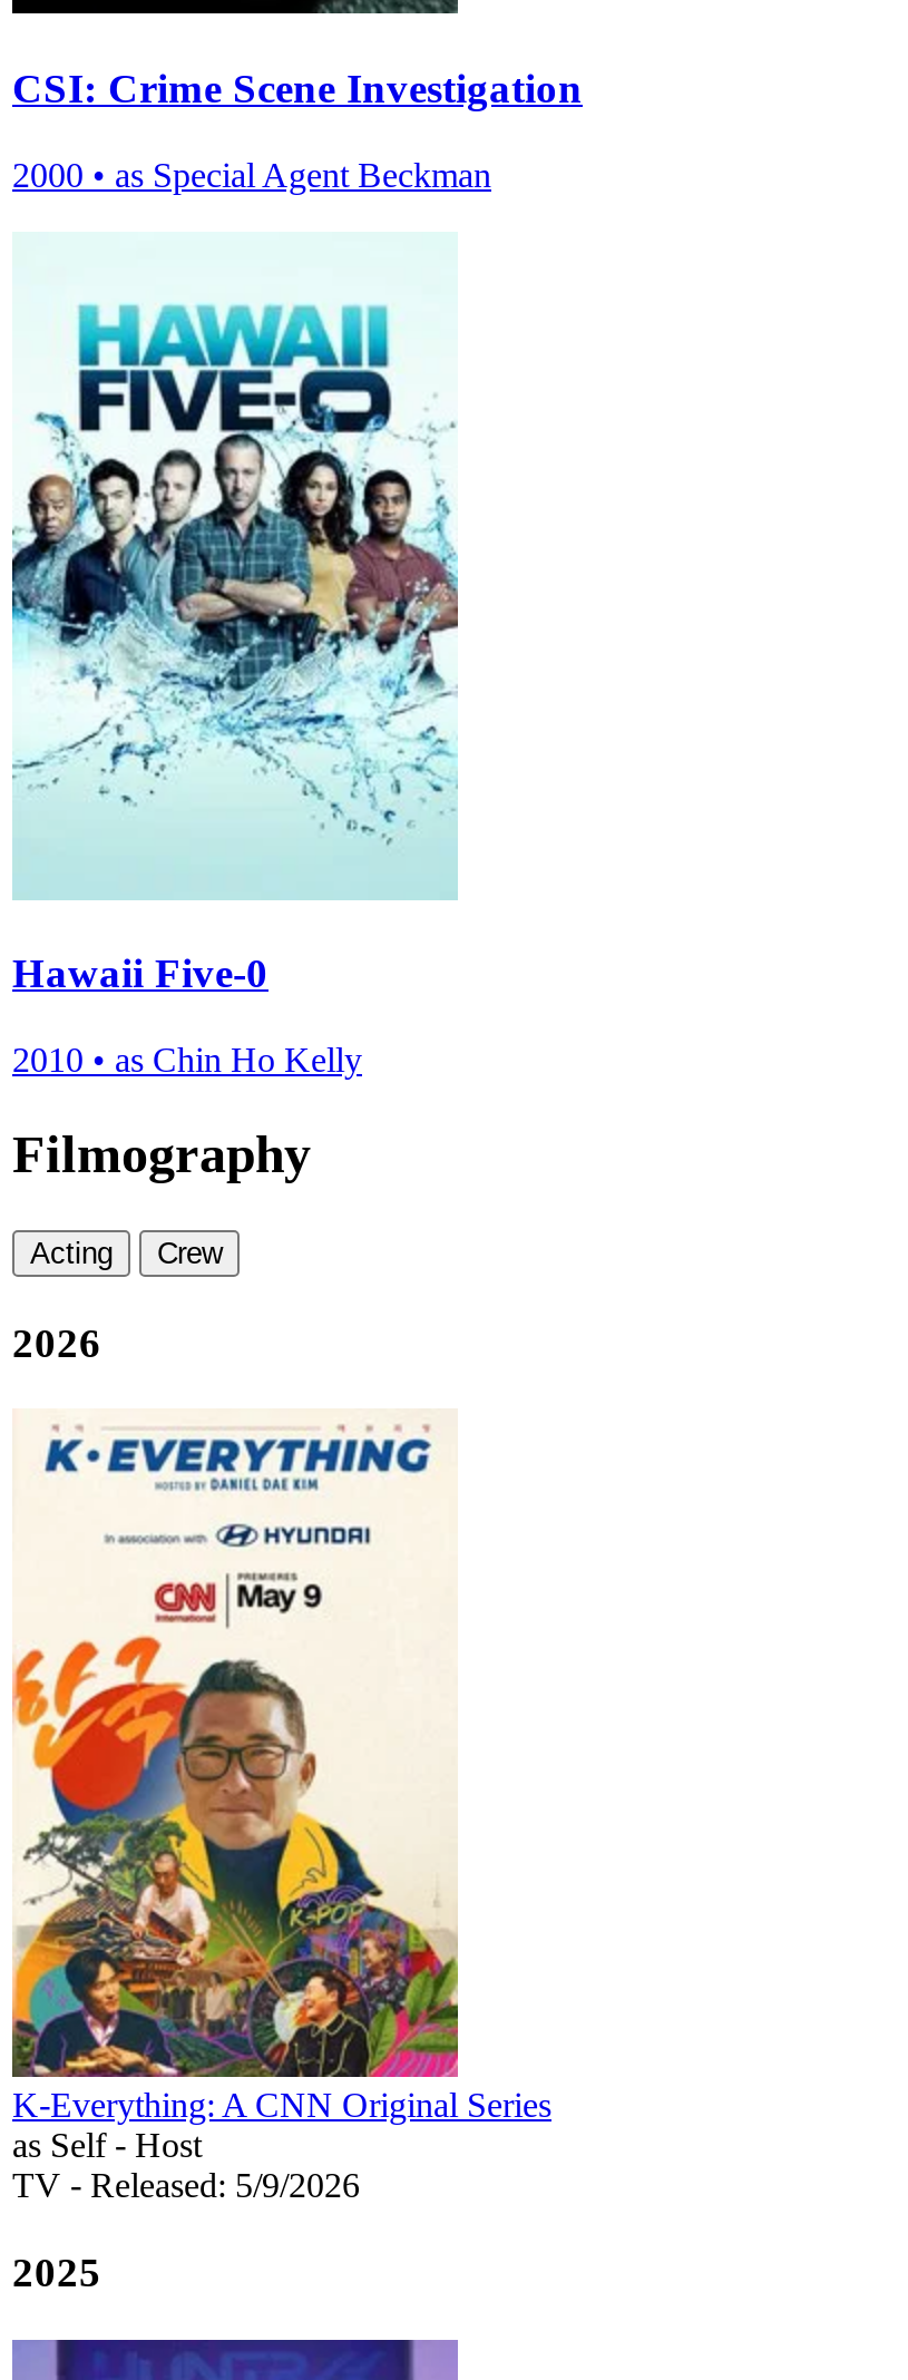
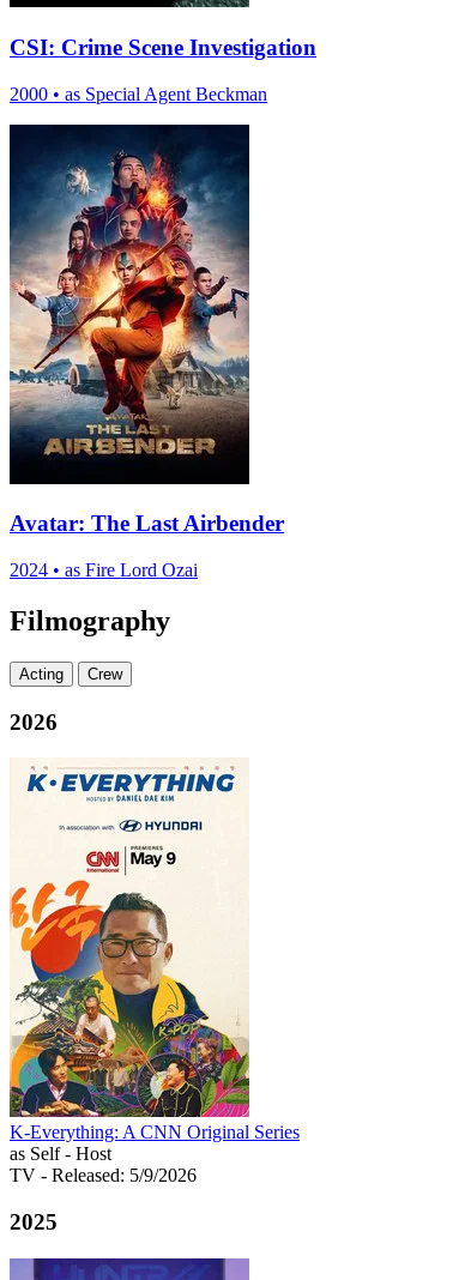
[10,232,458,997] [image] | Hawaii Five-0 -> [8,123,284,536] [image] | Avatar: The Last Airbender
[12,1041,362,1079] 2010 • as Chin Ho Kelly -> [10,560,198,580] 2024 • as Fire Lord Ozai

